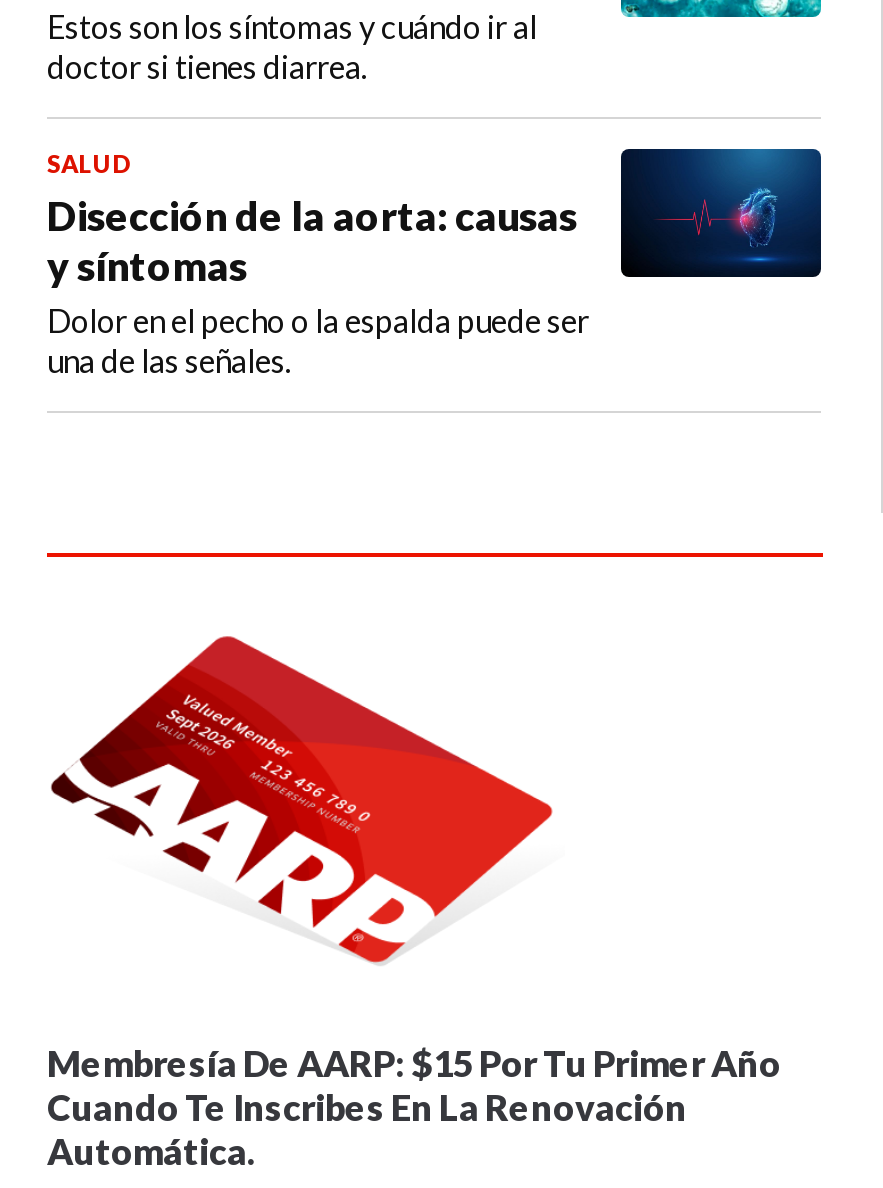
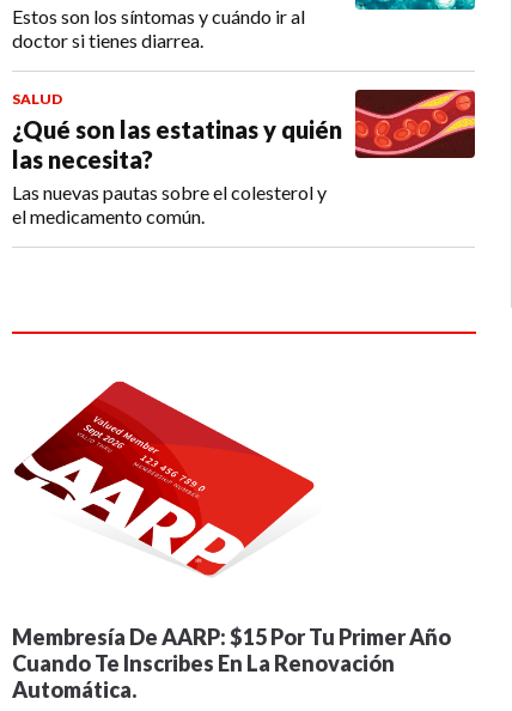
[47,146,823,379] [image] | Disección de la aorta: causas | y síntomas | Dolor en el pecho o la espalda puede ser | una de las señales. -> [12,89,476,227] [image] | ¿Qué son las estatinas y quién | las necesita? | Las nuevas pautas sobre el colesterol y | el medicamento común.

